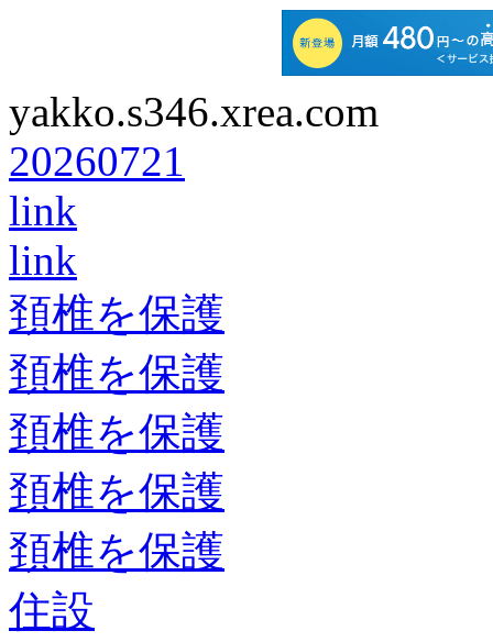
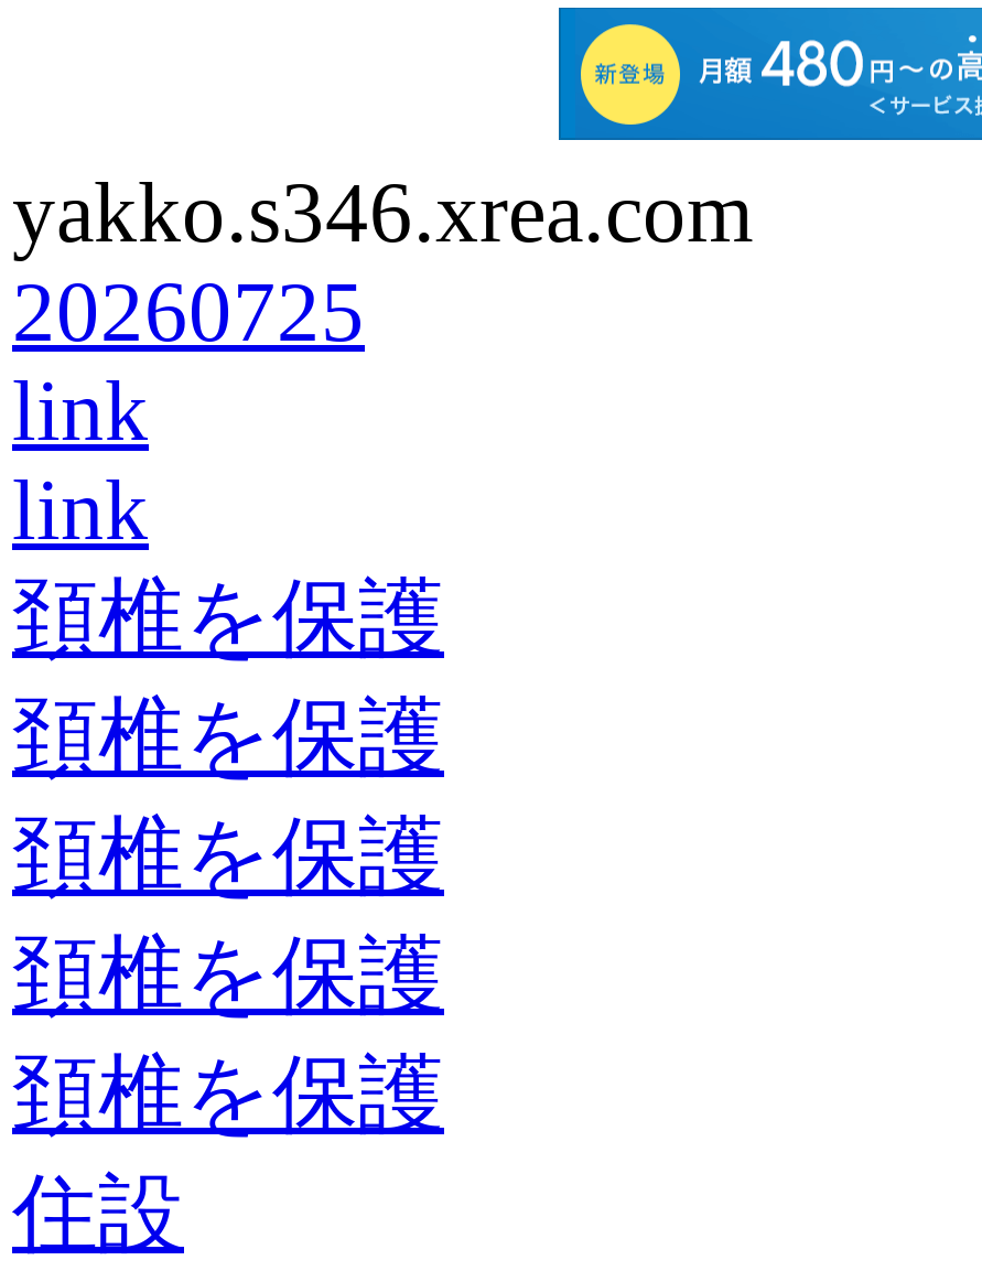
[9,137,185,184] 20260721 -> [12,262,365,357] 20260725

